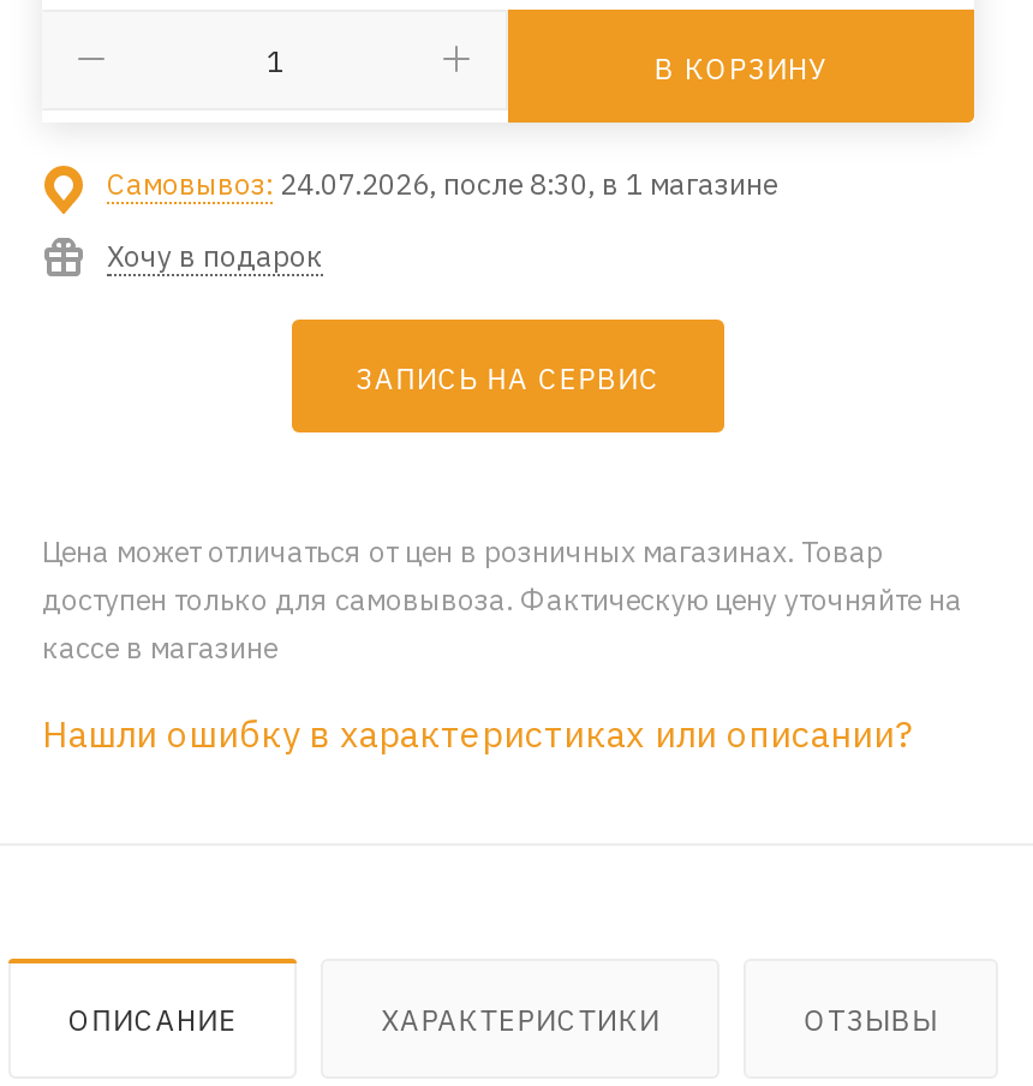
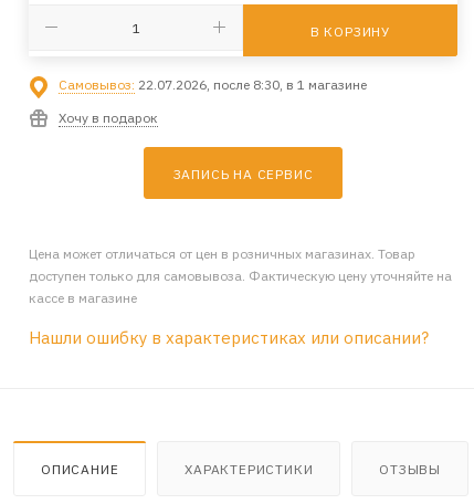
[107,165,777,201] Самовывоз: 24.07.2026, после 8:30, в 1 магазине -> [59,76,367,92] Самовывоз: 22.07.2026, после 8:30, в 1 магазине

